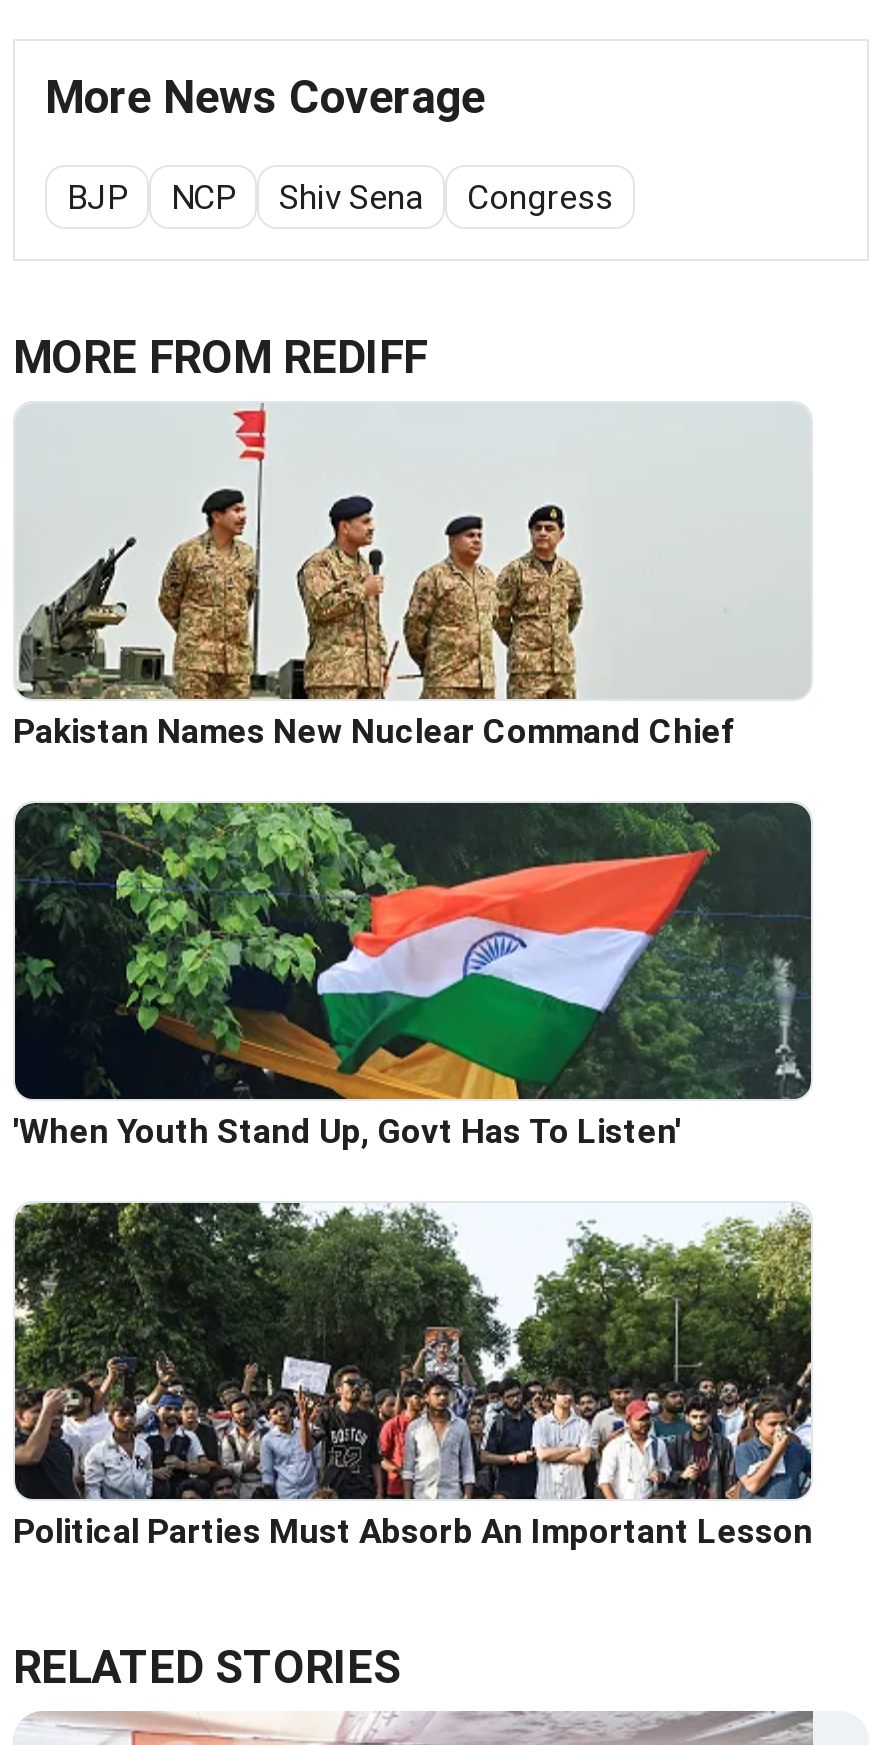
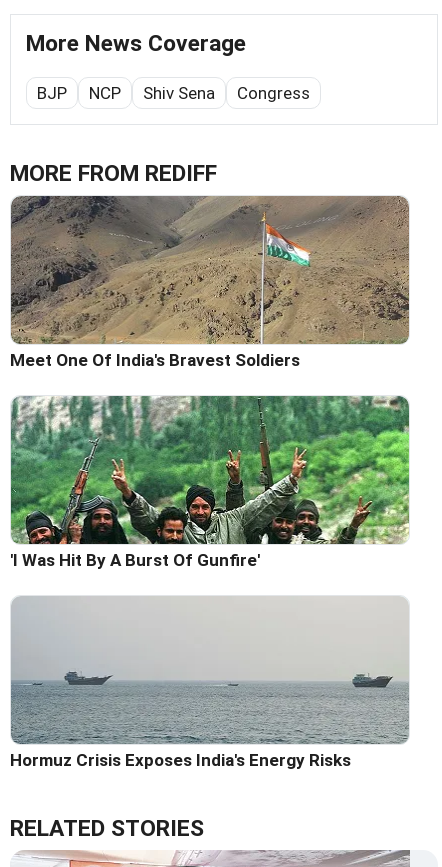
[13,403,811,751] [image] | Pakistan Names New Nuclear Command Chief -> [10,195,410,370] [image] | Meet One Of India's Bravest Soldiers
[13,801,813,1151] [image] | 'When Youth Stand Up, Govt Has To Listen' -> [10,395,410,570] [image] | 'I Was Hit By A Burst Of Gunfire'
[13,1201,813,1551] [image] | Political Parties Must Absorb An Important Lesson -> [10,596,410,770] [image] | Hormuz Crisis Exposes India's Energy Risks

